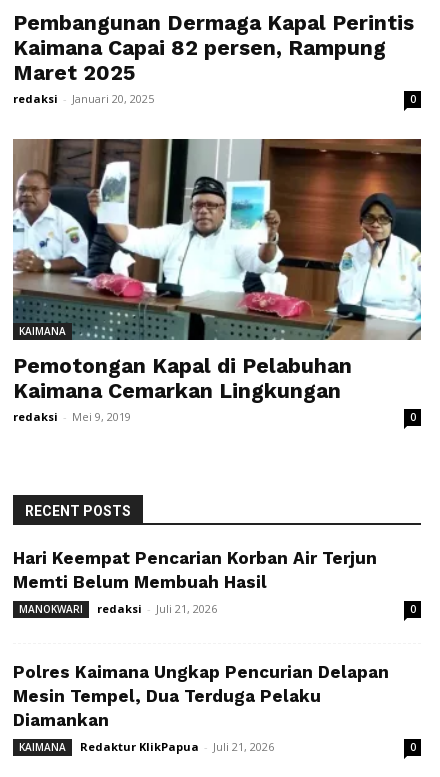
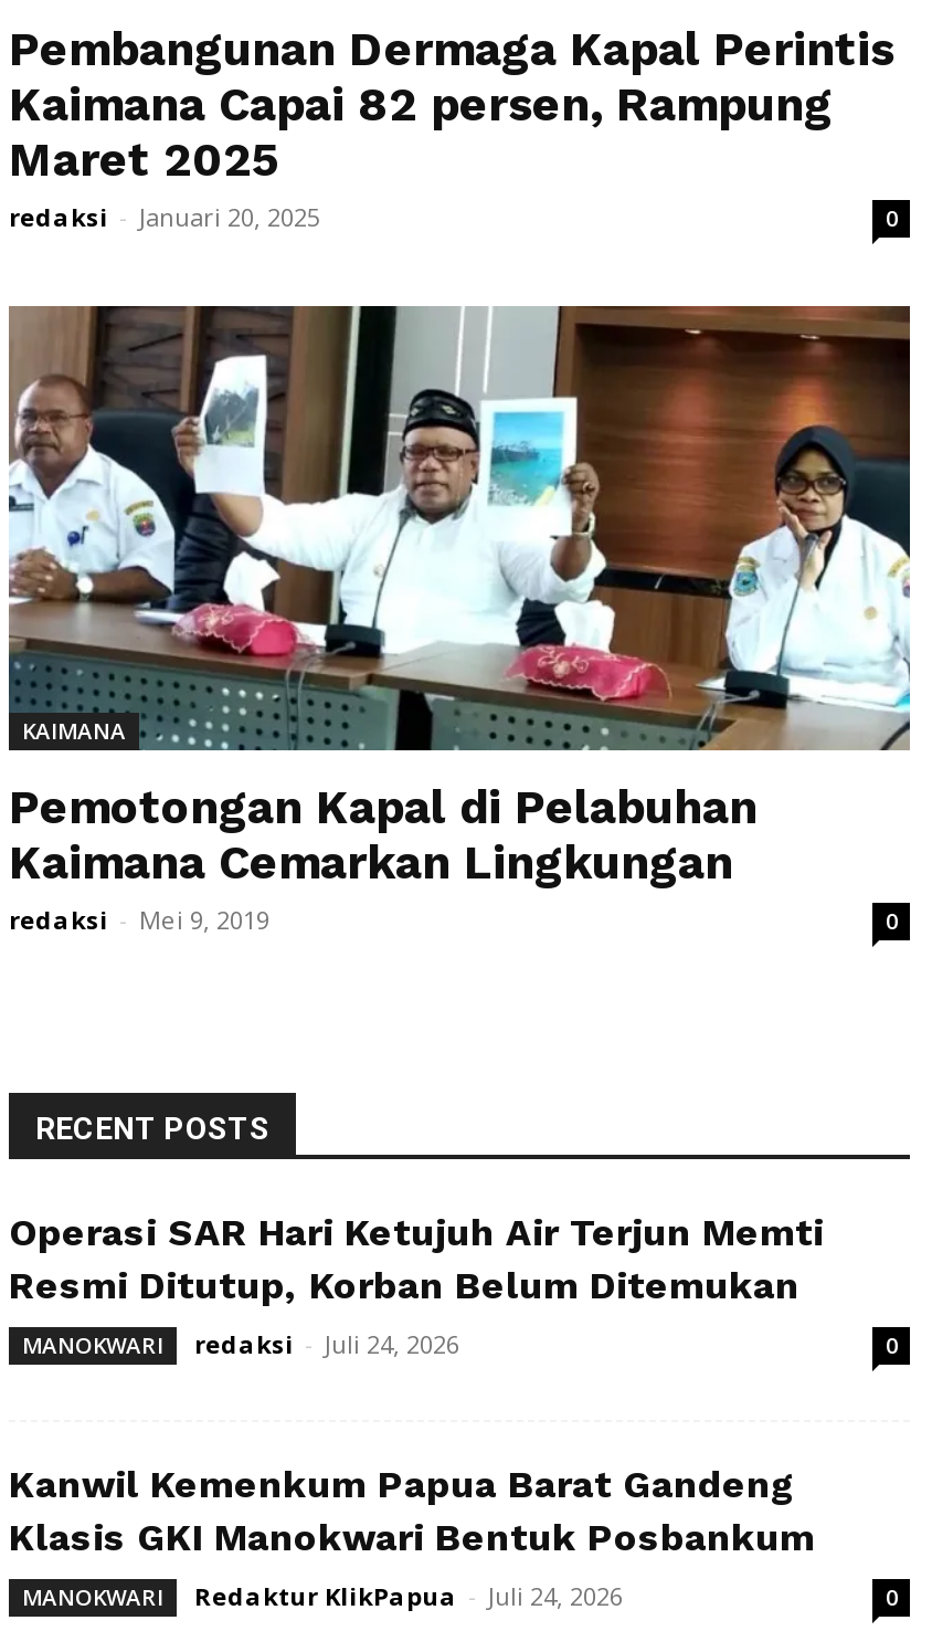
[13,548,377,592] Hari Keempat Pencarian Korban Air Terjun | Memti Belum Membuah Hasil -> [9,1211,824,1308] Operasi SAR Hari Ketujuh Air Terjun Memti | Resmi Ditutup, Korban Belum Ditemukan
[19,601,217,616] MANOKWARI redaksi - Juli 21, 2026 -> [22,1328,459,1361] MANOKWARI redaksi - Juli 24, 2026
[13,662,389,730] Polres Kaimana Ungkap Pencurian Delapan | Mesin Tempel, Dua Terduga Pelaku | Diamankan -> [9,1463,815,1560] Kanwil Kemenkum Papua Barat Gandeng | Klasis GKI Manokwari Bentuk Posbankum
[19,739,274,754] KAIMANA | Redaktur KlikPapua - Juli 21, 2026 -> [22,1580,623,1613] MANOKWARI | Redaktur KlikPapua - Juli 24, 2026

